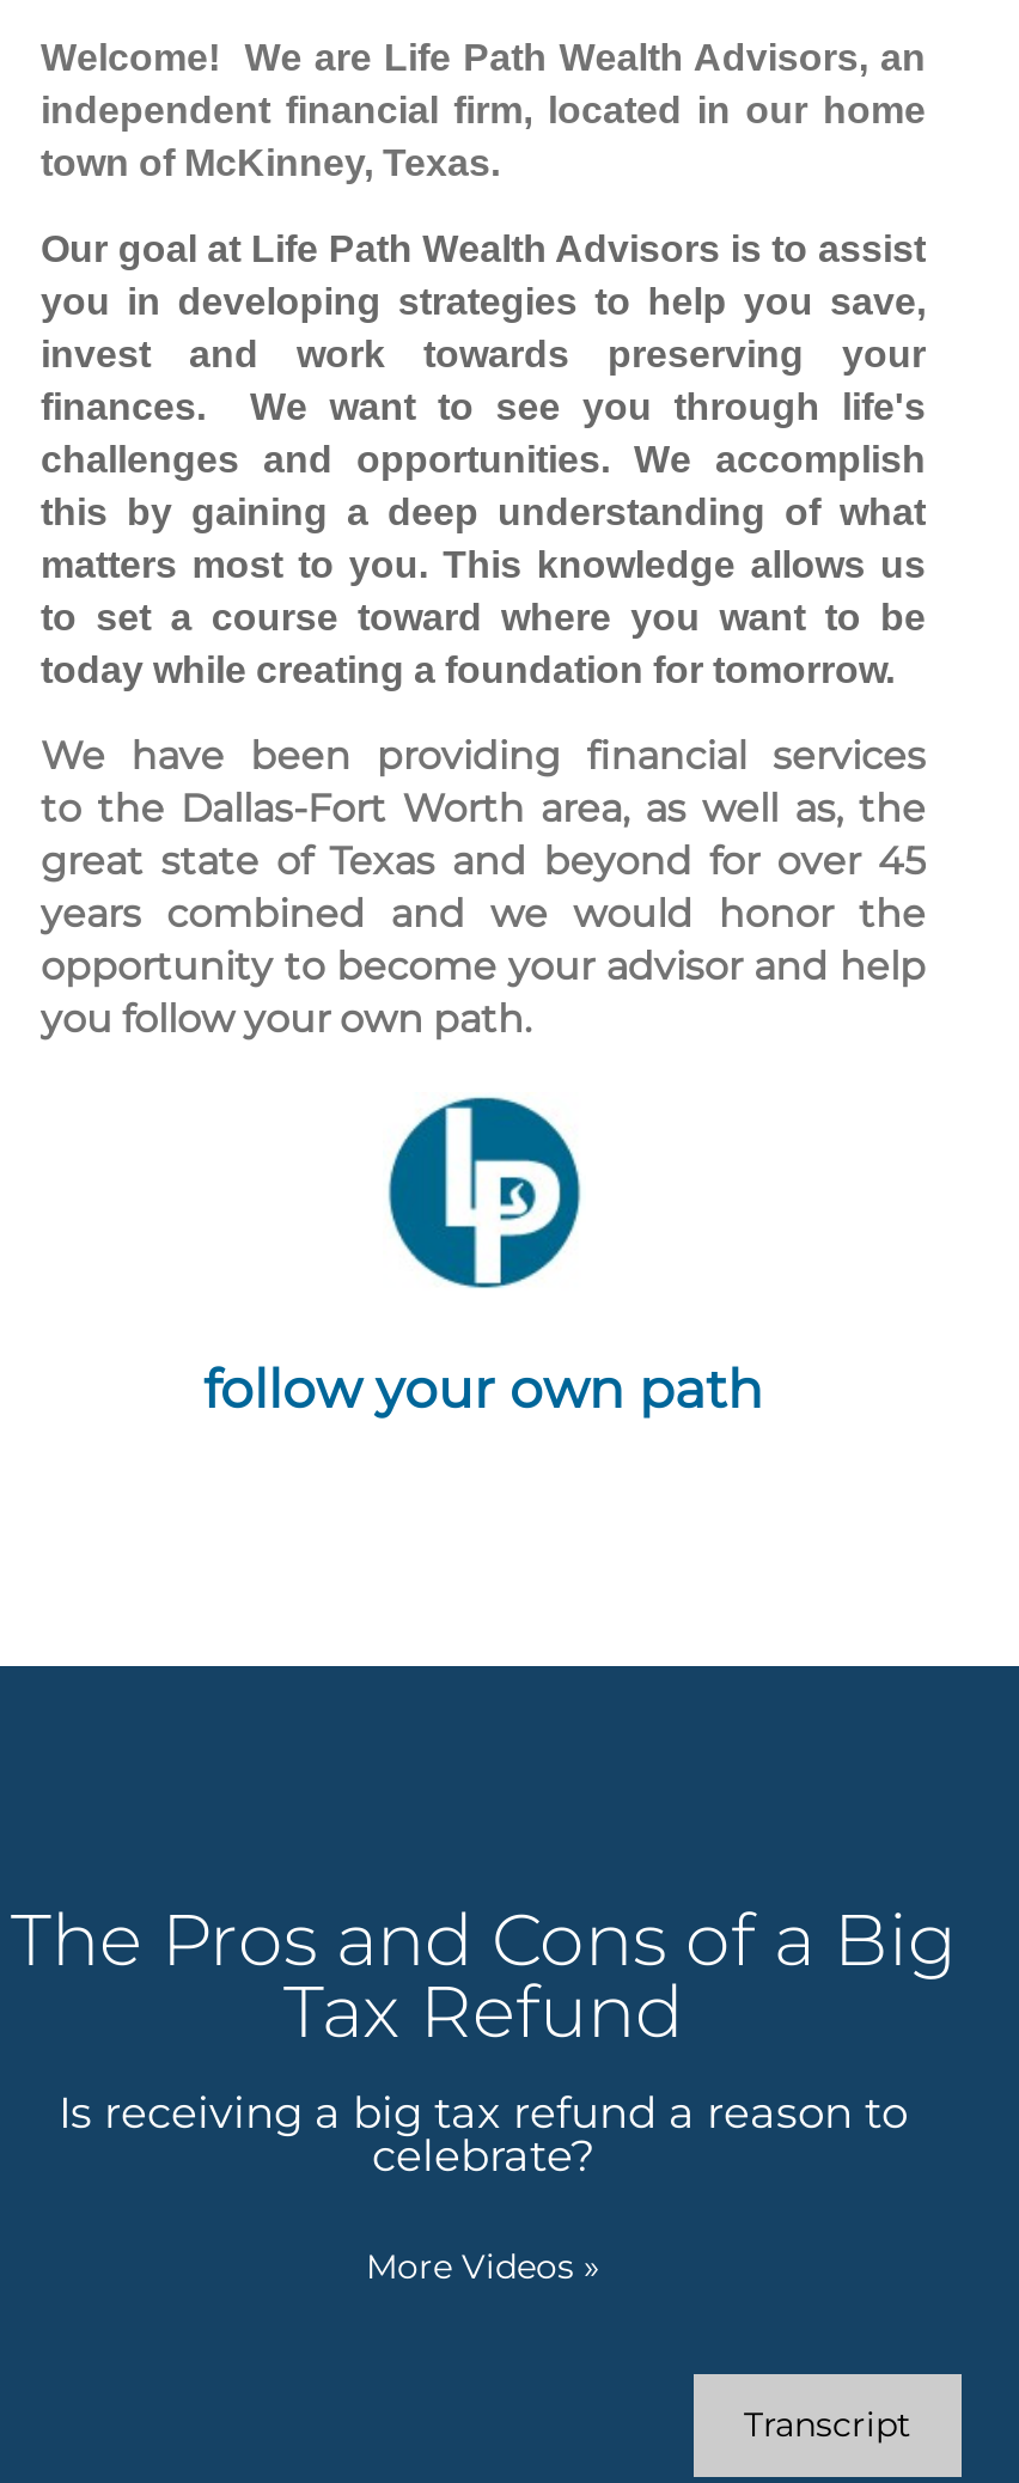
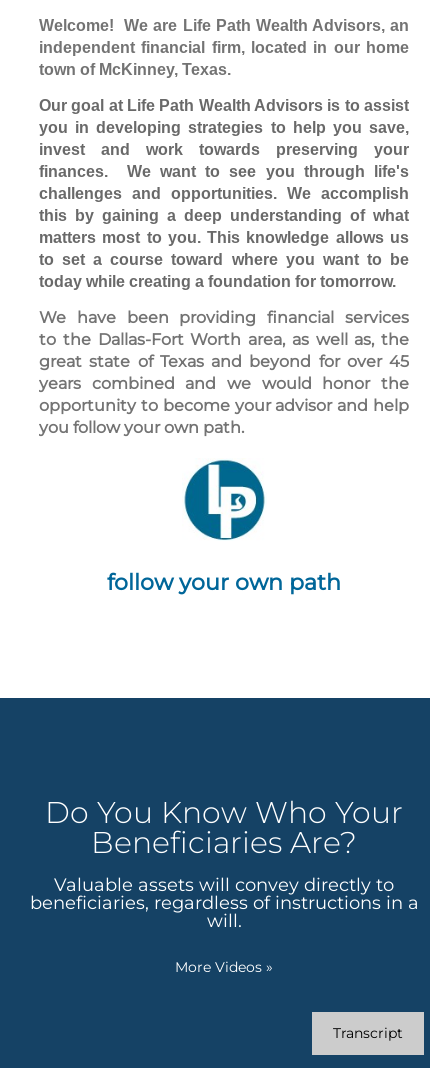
[11,1896,956,2183] The Pros and Cons of a Big | Tax Refund | Is receiving a big tax refund a reason to | celebrate? -> [29,794,418,932] Do You Know Who Your | Beneficiaries Are? | Valuable assets will convey directly to | beneficiaries, regardless of instructions in a | will.

